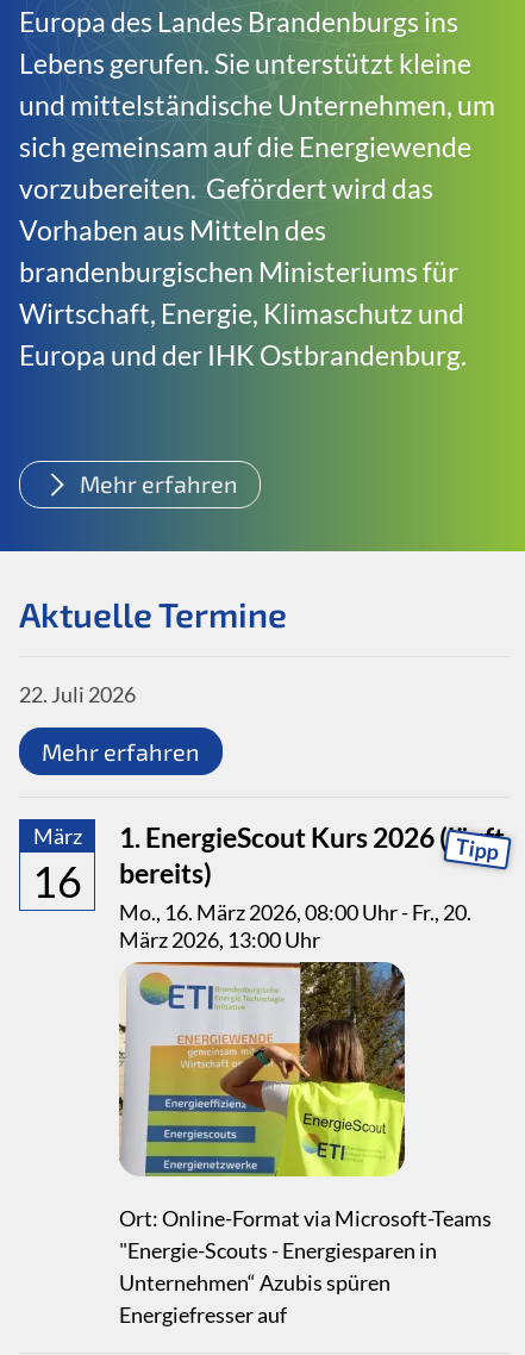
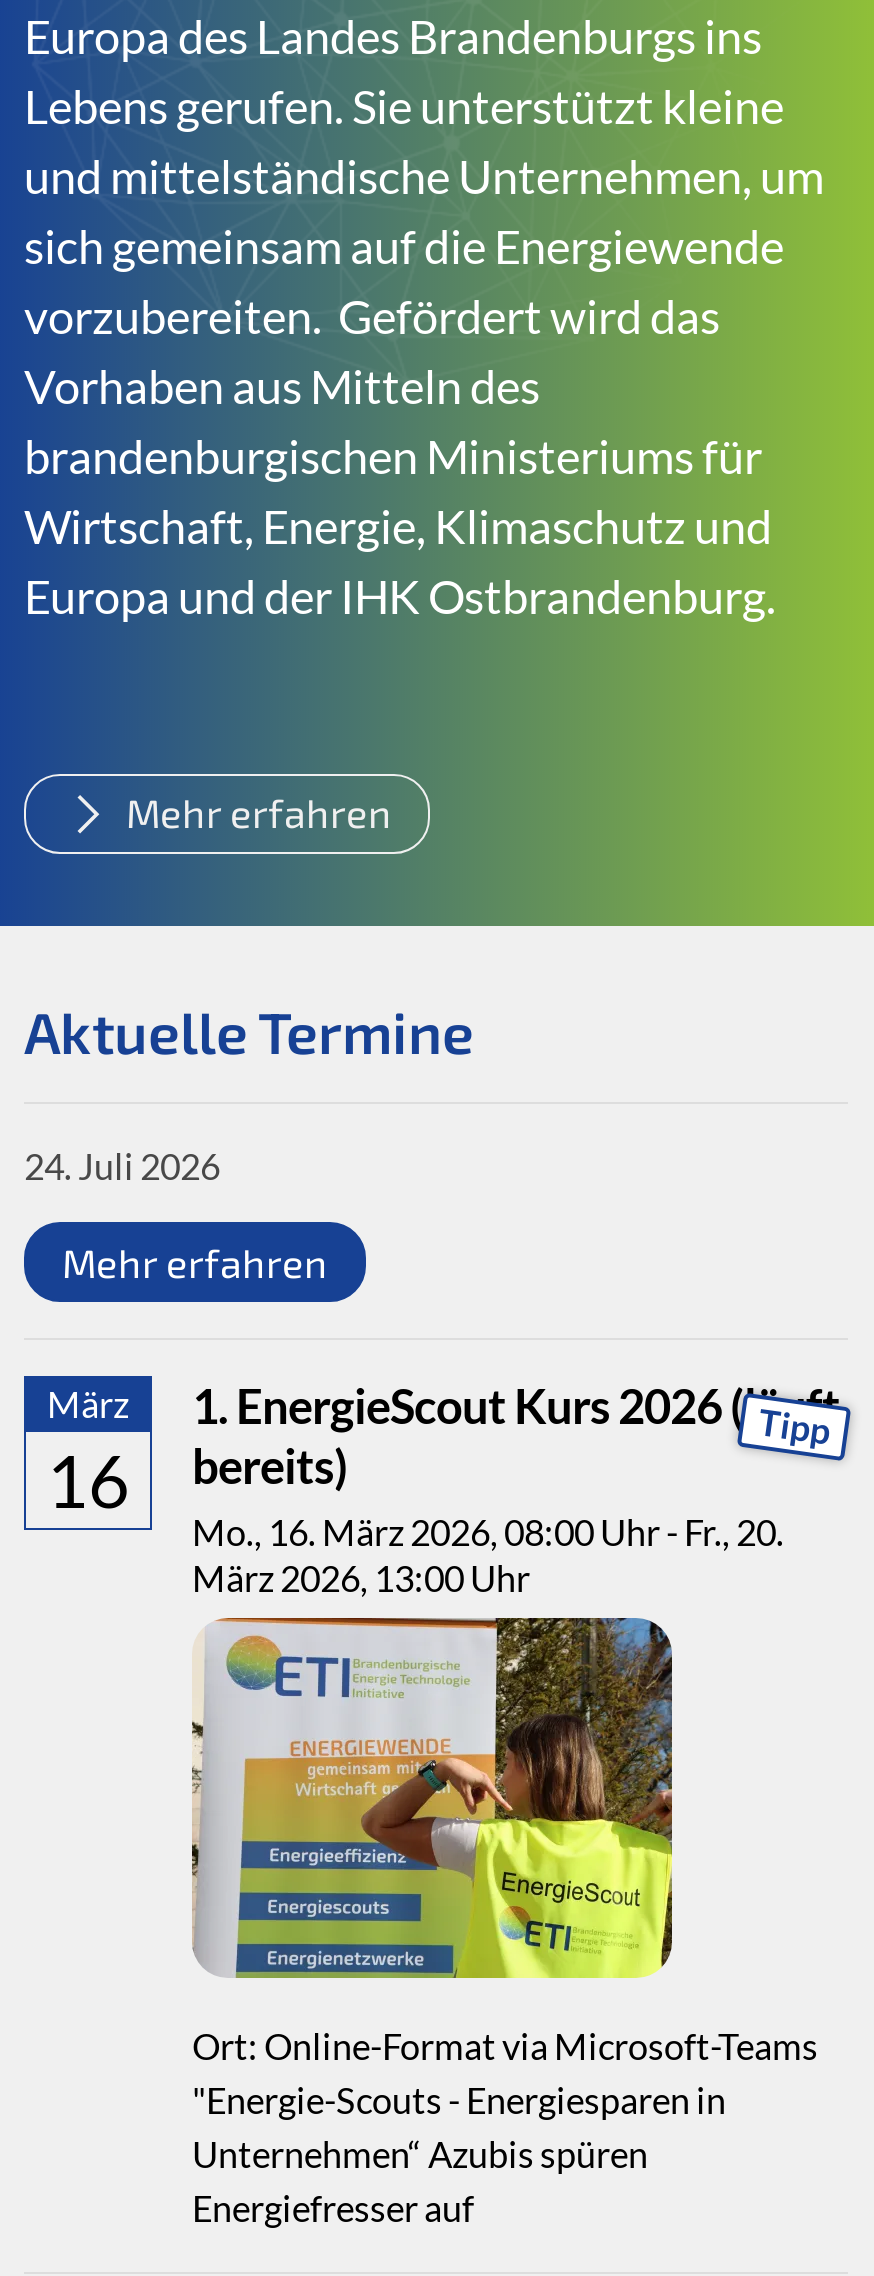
[19,681,136,707] 22. Juli 2026 -> [24,1144,220,1188] 24. Juli 2026

